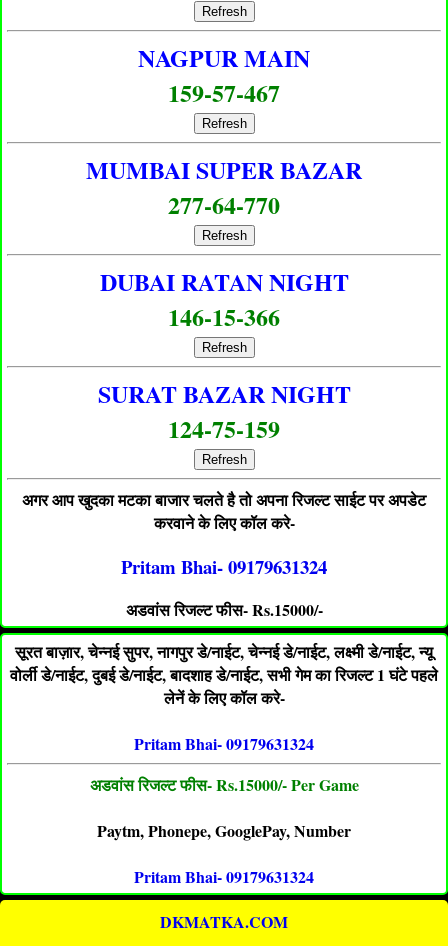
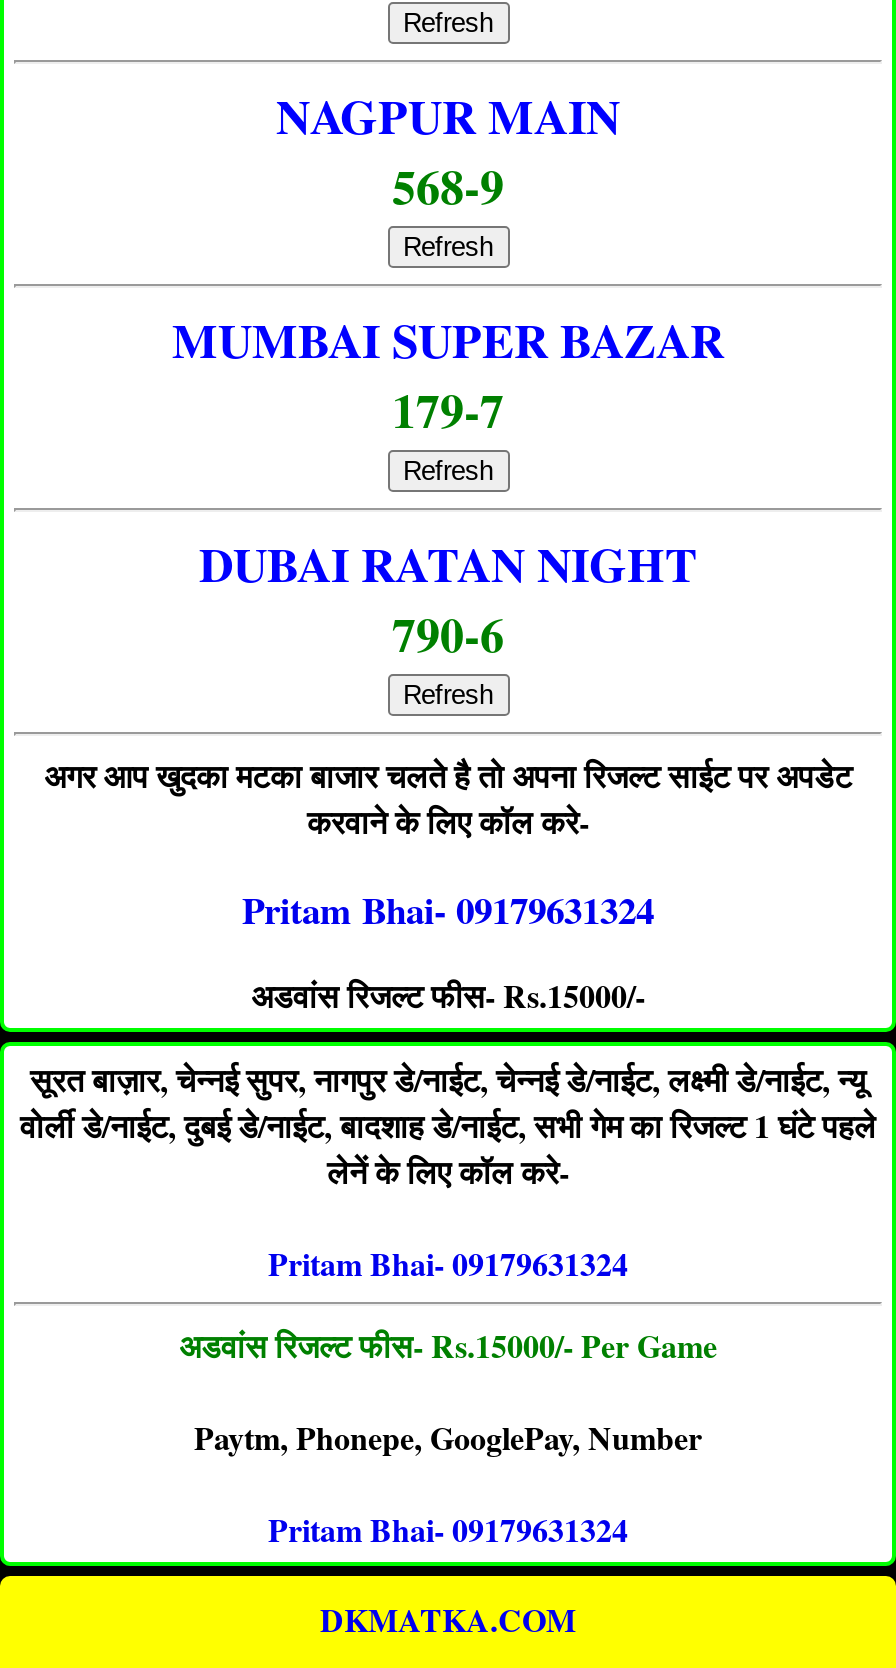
[168,75,280,110] 159-57-467 -> [392,150,504,220] 568-9
[168,187,280,222] 277-64-770 -> [392,374,504,444] 179-7
[97,299,350,446] 146-15-366 | Refresh | SURAT BAZAR NIGHT | 124-75-159 -> [392,598,504,668] 790-6

